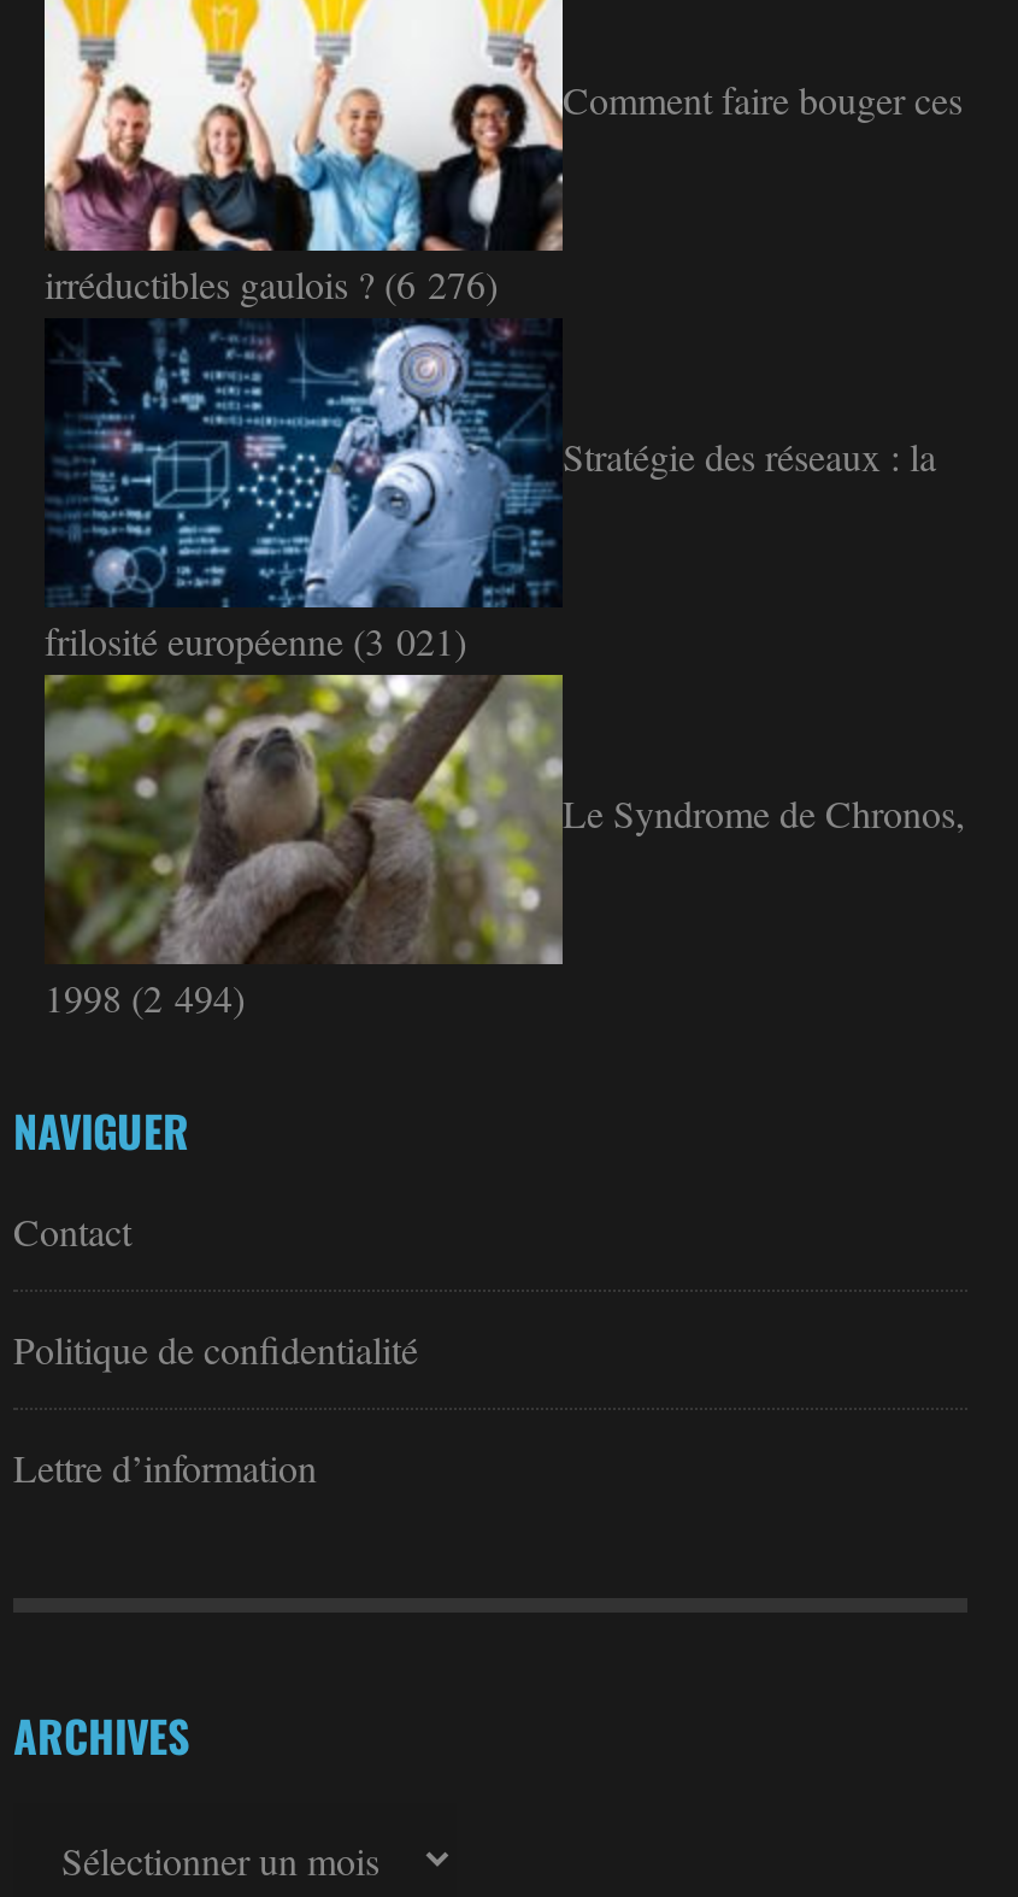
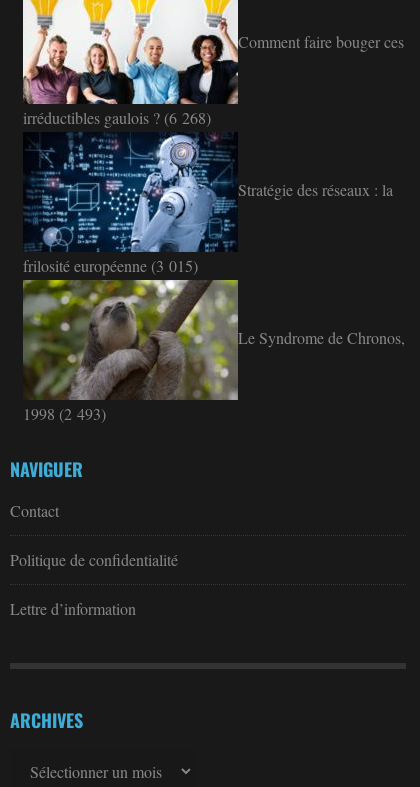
[45,259,498,309] irréductibles gaulois ? (6 276) -> [23,107,211,128] irréductibles gaulois ? (6 268)
[45,615,466,666] frilosité européenne (3 021) -> [23,255,198,276] frilosité européenne (3 015)
[45,972,245,1023] 1998 (2 494) -> [23,403,106,424] 1998 (2 493)

